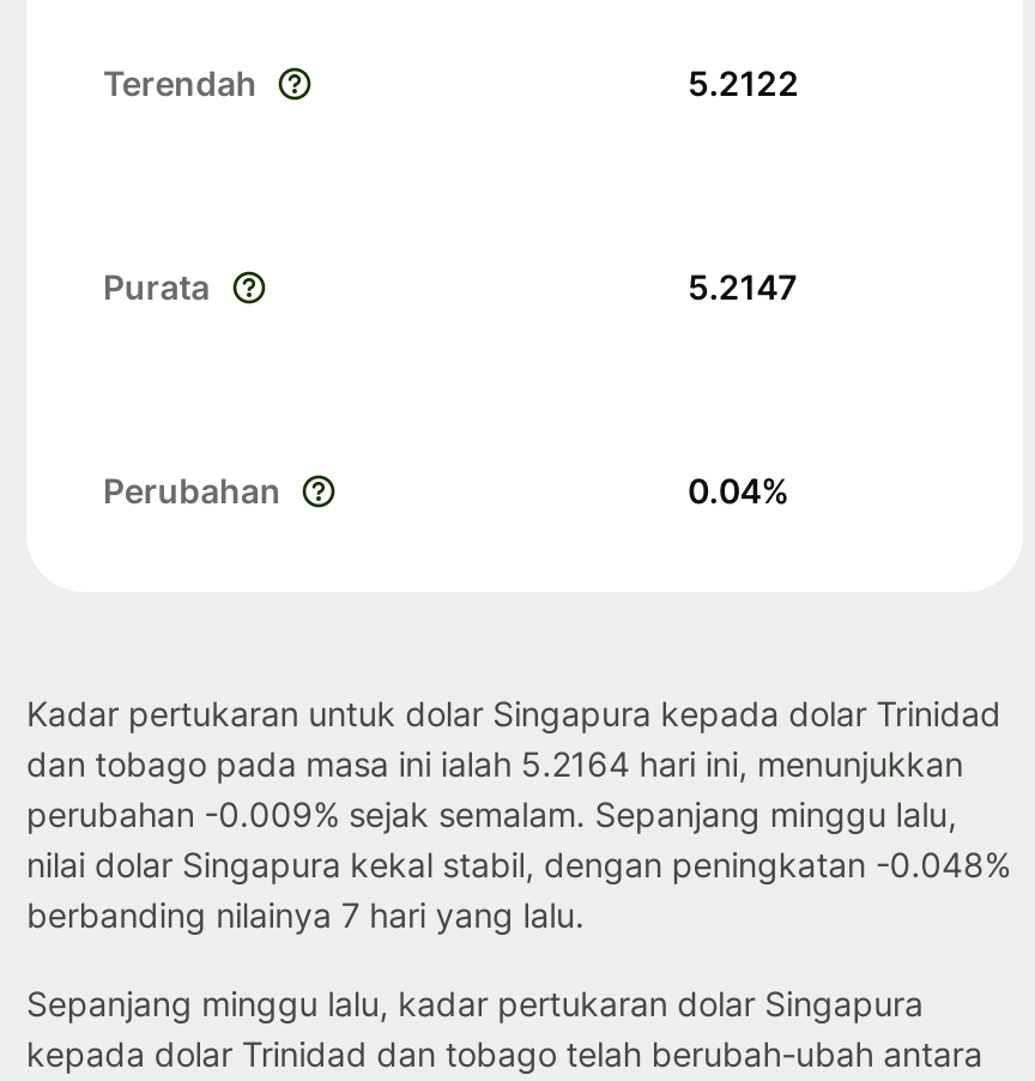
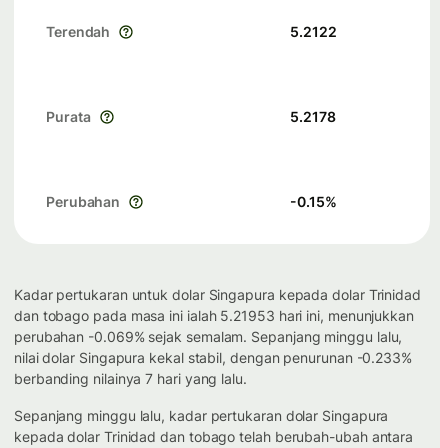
[688,266,797,307] 5.2147 -> [290,108,335,125] 5.2178
[688,470,790,511] 0.04% -> [290,193,336,210] -0.15%
[26,743,963,784] dan tobago pada masa ini ialah 5.2164 hari ini, menunjukkan -> [14,307,414,324] dan tobago pada masa ini ialah 5.21953 hari ini, menunjukkan
[26,793,957,834] perubahan -0.009% sejak semalam. Sepanjang minggu lalu, -> [14,328,402,345] perubahan -0.069% sejak semalam. Sepanjang minggu lalu,
[26,844,1011,884] nilai dolar Singapura kekal stabil, dengan peningkatan -0.048% -> [14,349,412,366] nilai dolar Singapura kekal stabil, dengan penurunan -0.233%

